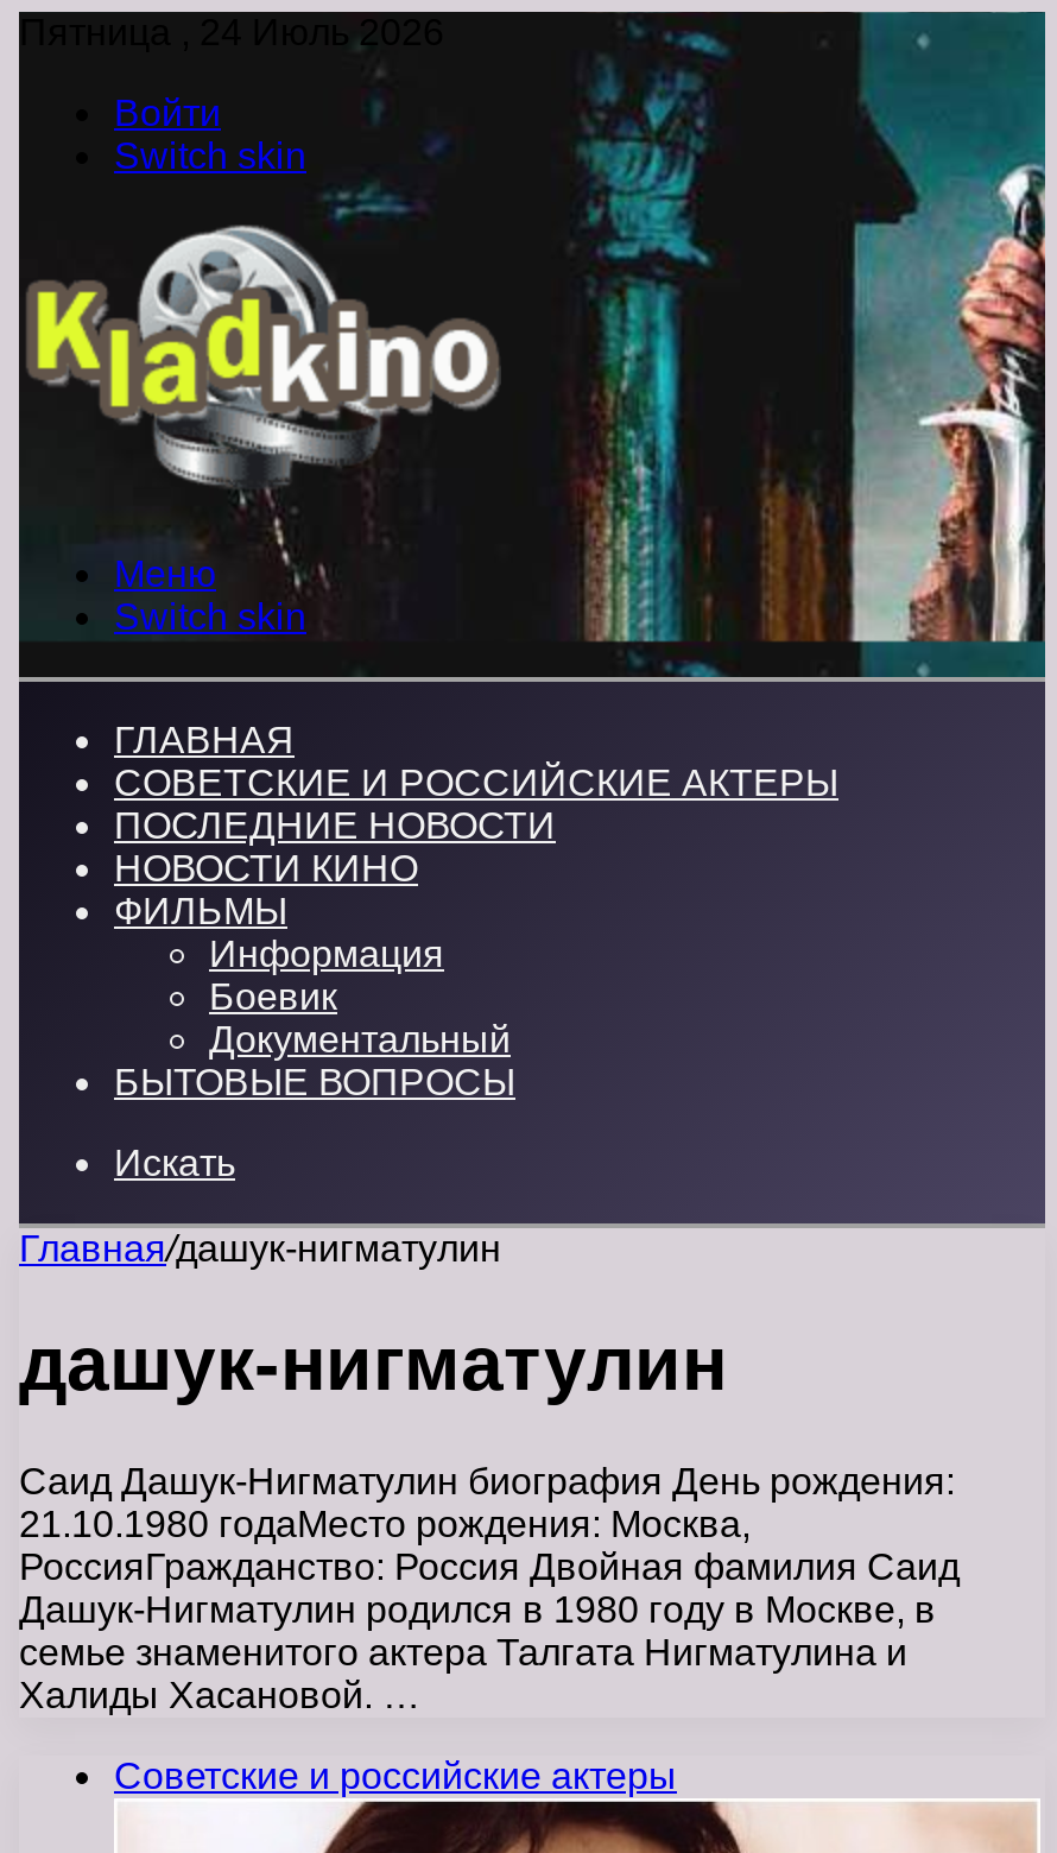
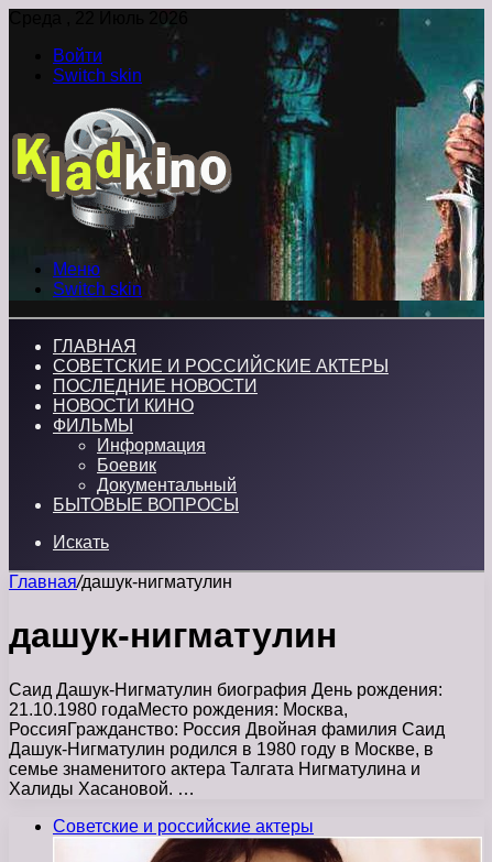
[19,12,444,52] Пятница , 24 Июль 2026 -> [9,9,188,28] Среда , 22 Июль 2026

